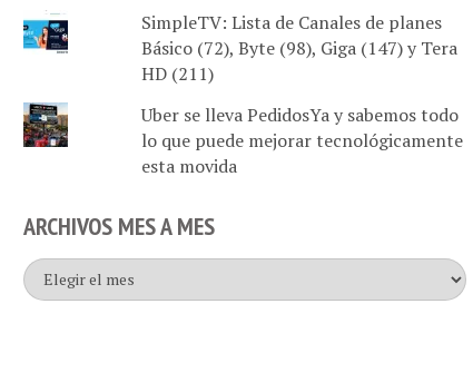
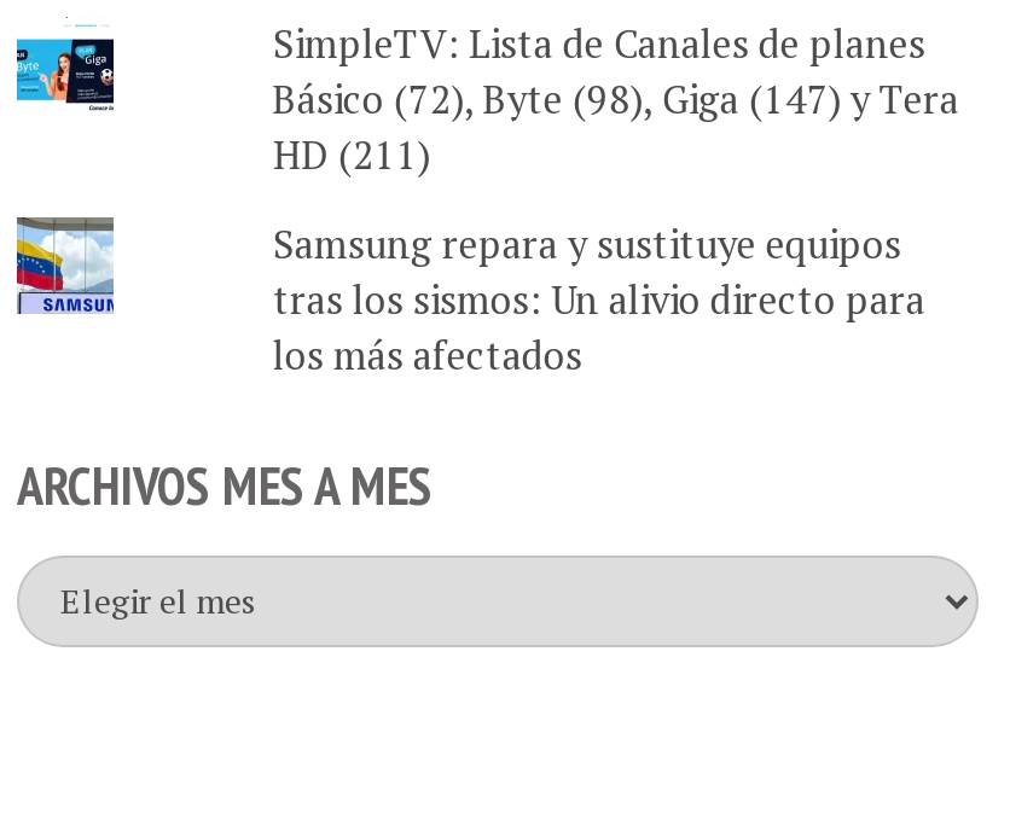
[22,102,69,148] [image] -> [14,215,116,314] [image]
[141,103,463,179] Uber se lleva PedidosYa y sabemos todo | lo que puede mejorar tecnológicamente | esta movida -> [273,218,925,382] Samsung repara y sustituye equipos | tras los sismos: Un alivio directo para | los más afectados

